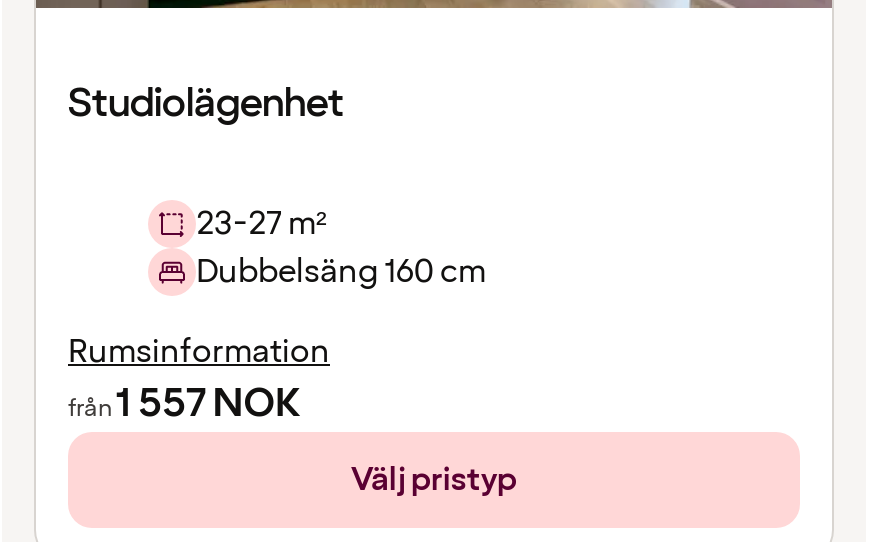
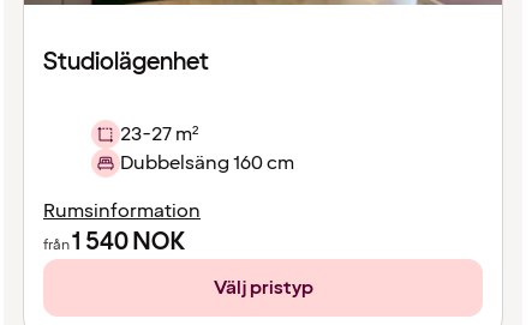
[68,376,300,432] från 1 557 NOK -> [43,225,185,259] från 1 540 NOK

